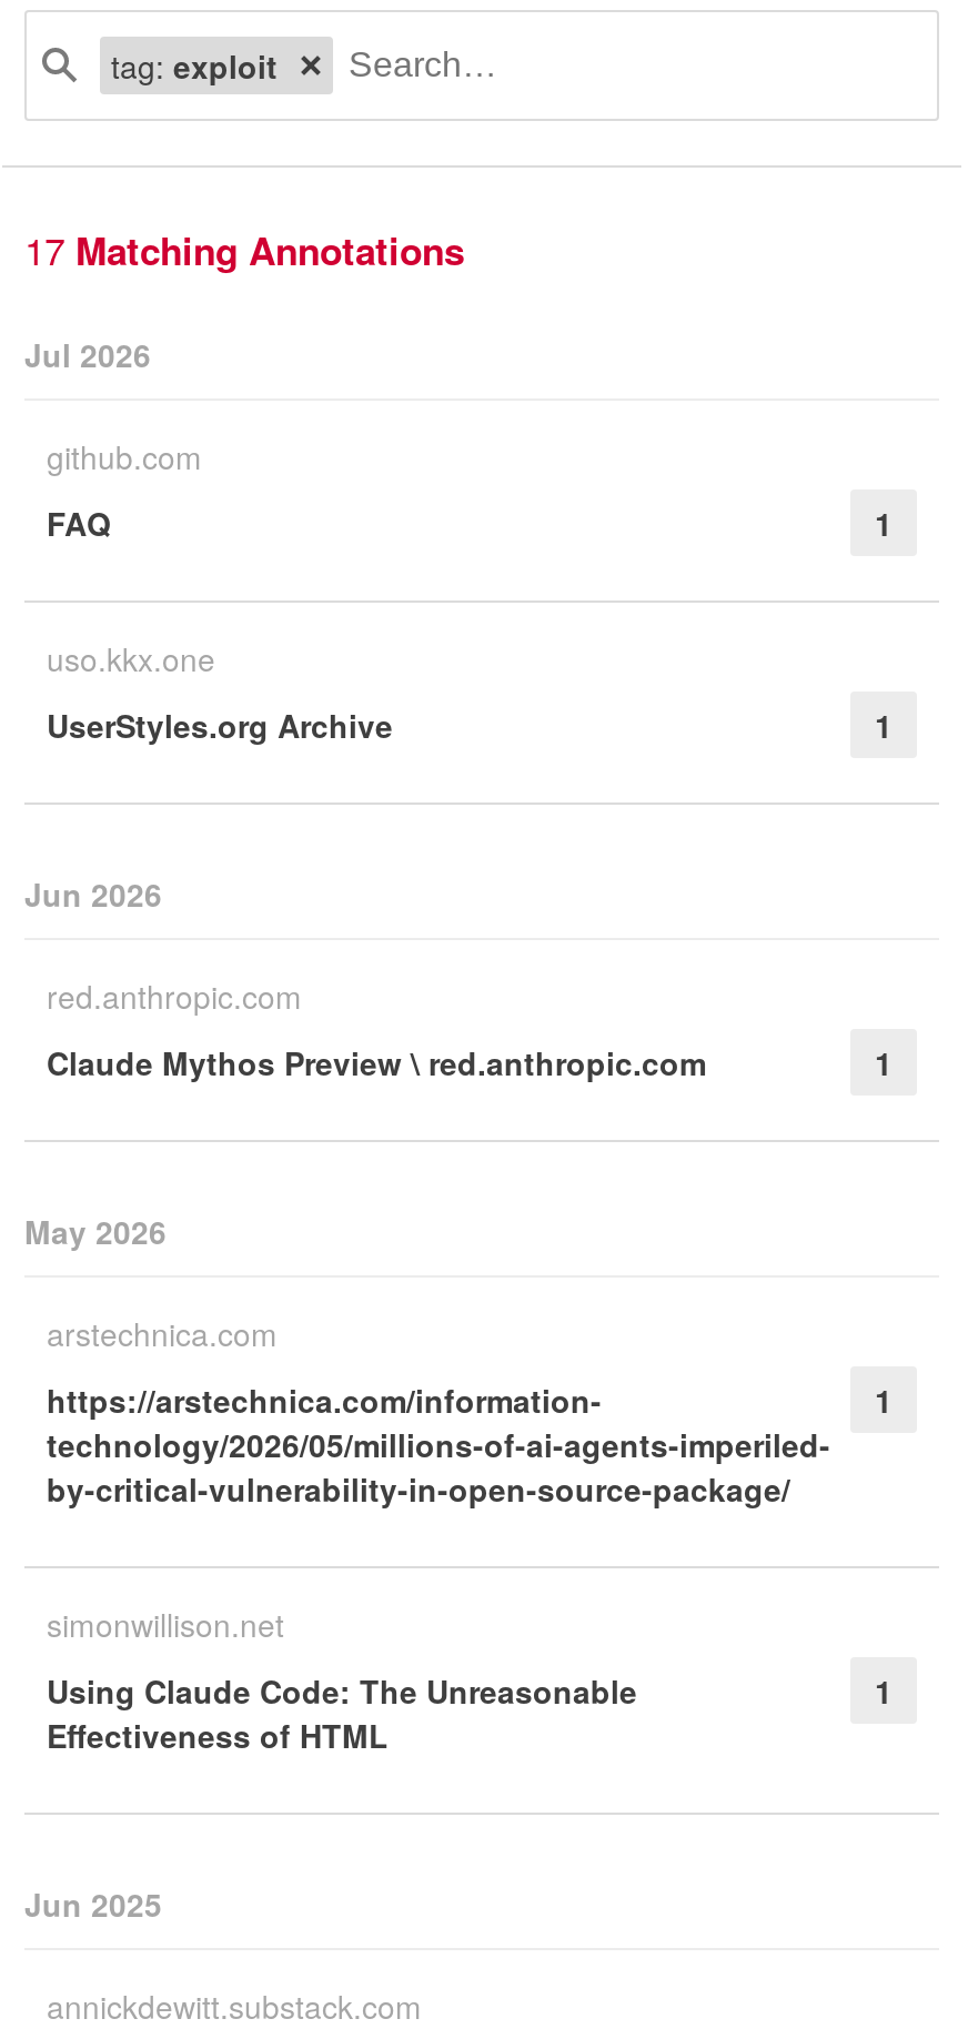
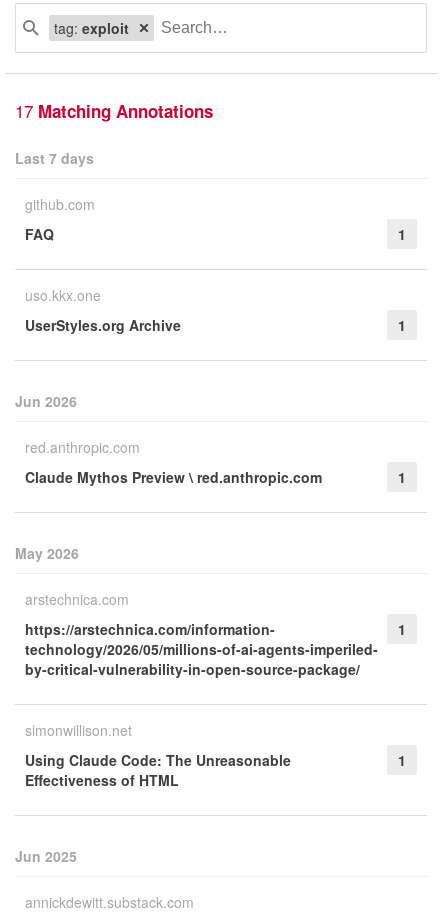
[24,332,151,376] Jul 2026 -> [15,148,94,168] Last 7 days

